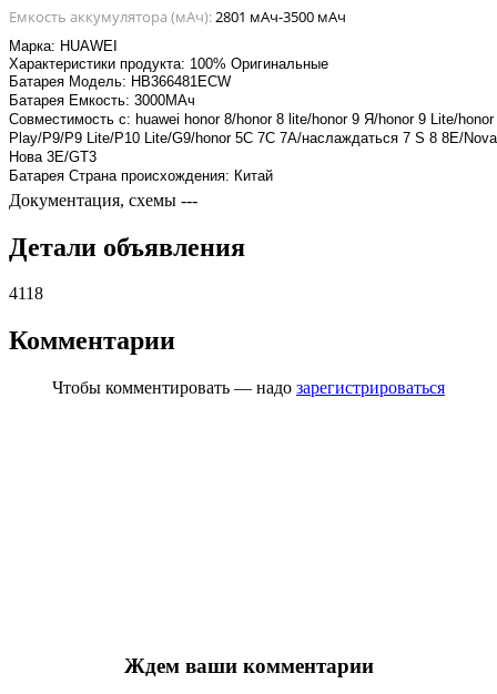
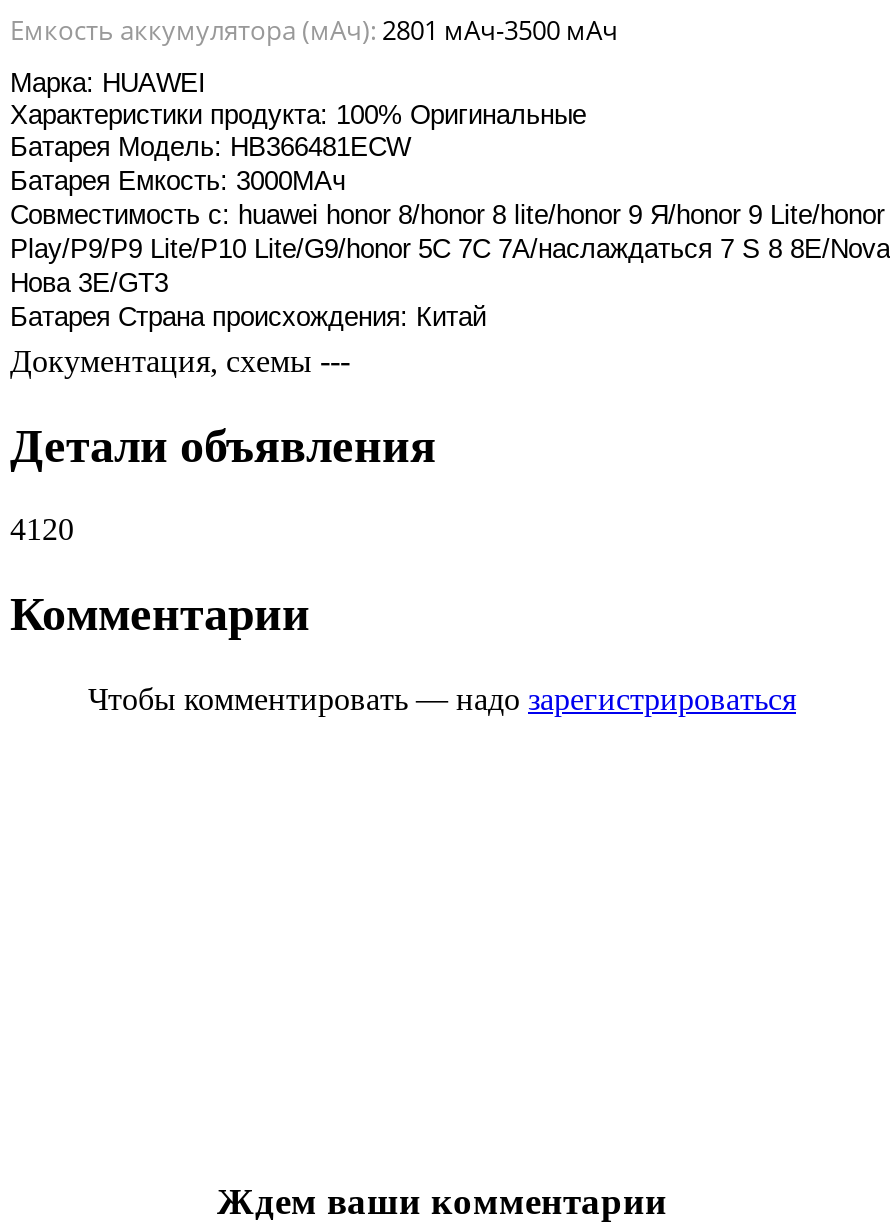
[9,284,43,303] 4118 -> [10,513,74,547] 4120

